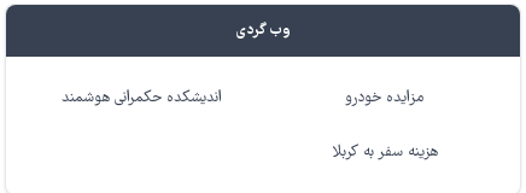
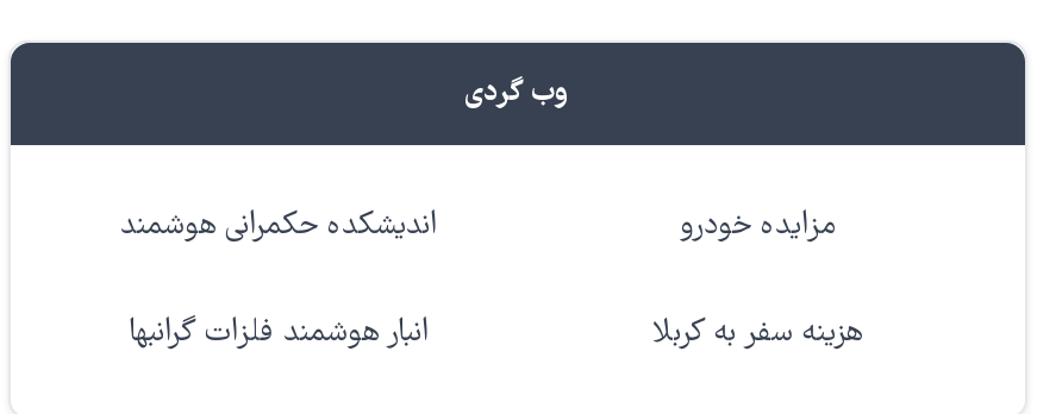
none -> [129,311,429,356] انبار هوشمند فلزات گرانبها

